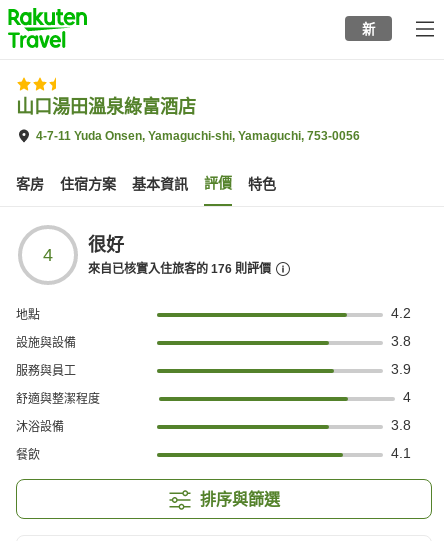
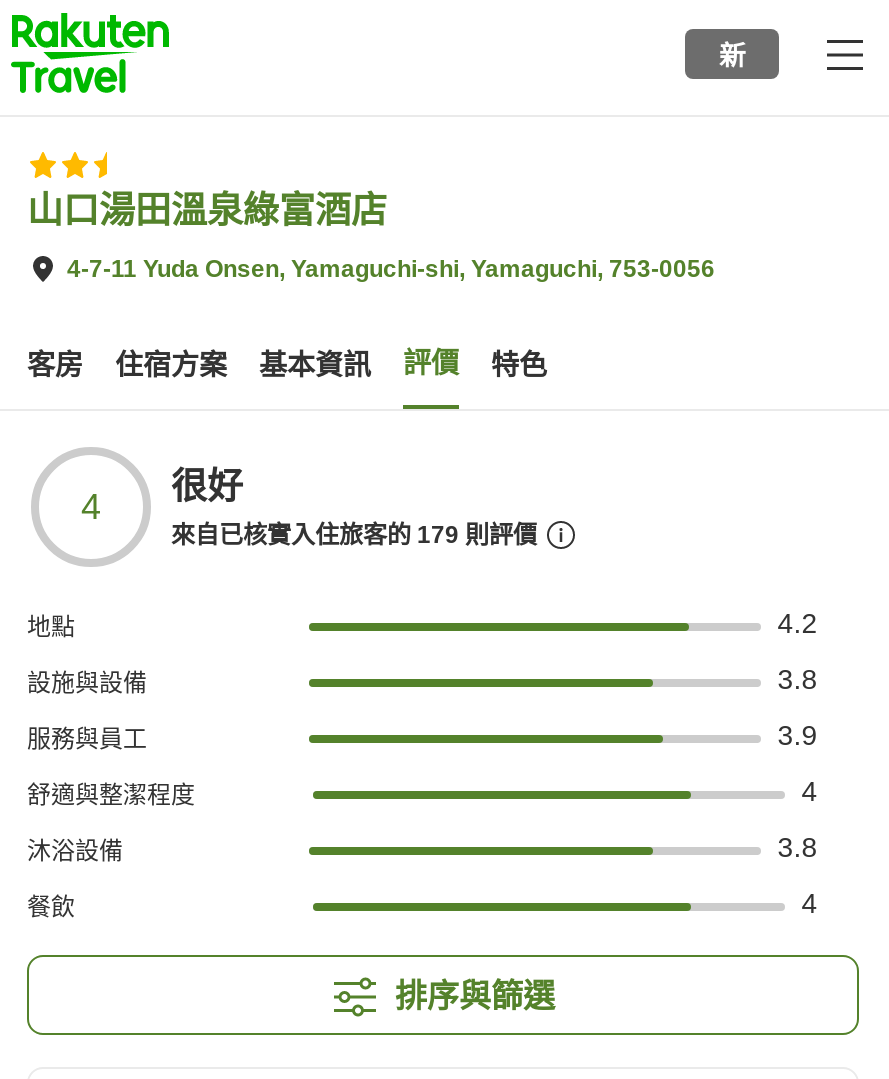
[88,262,271,276] 來自已核實入住旅客的176則評價 -> [171,521,537,549] 來自已核實入住旅客的179則評價
[391,445,411,461] 4.1 -> [801,887,817,919] 4

